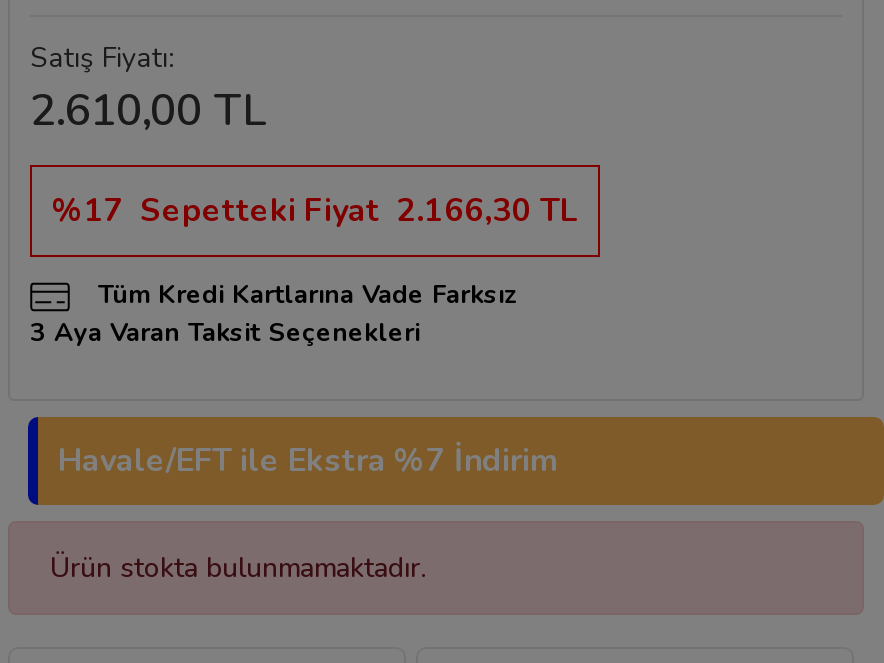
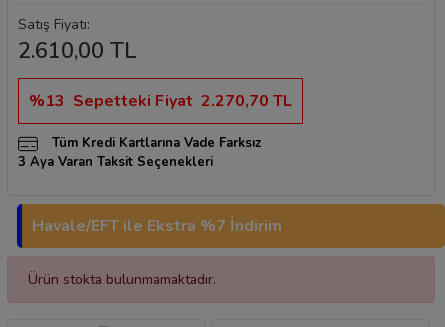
[52,189,578,233] %17 Sepetteki Fiyat 2.166,30 TL -> [29,90,292,112] %13 Sepetteki Fiyat 2.270,70 TL

